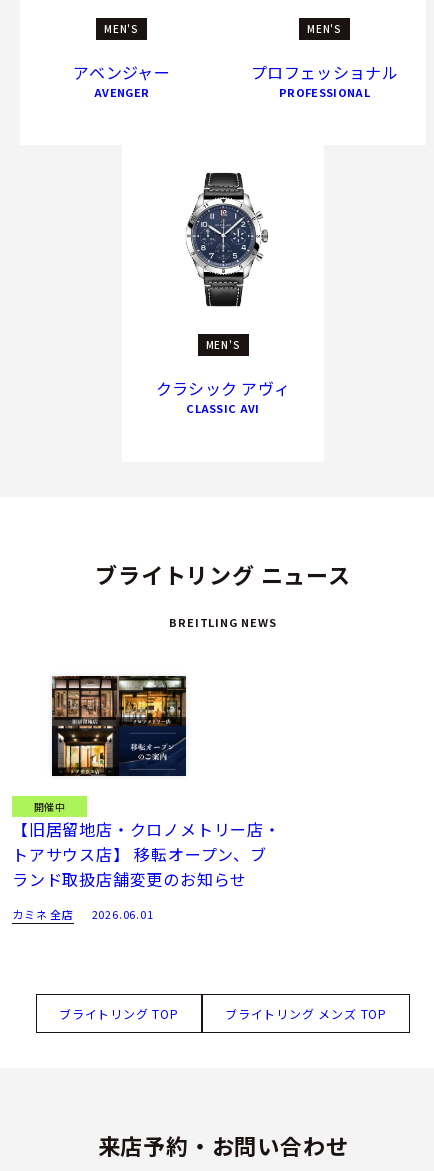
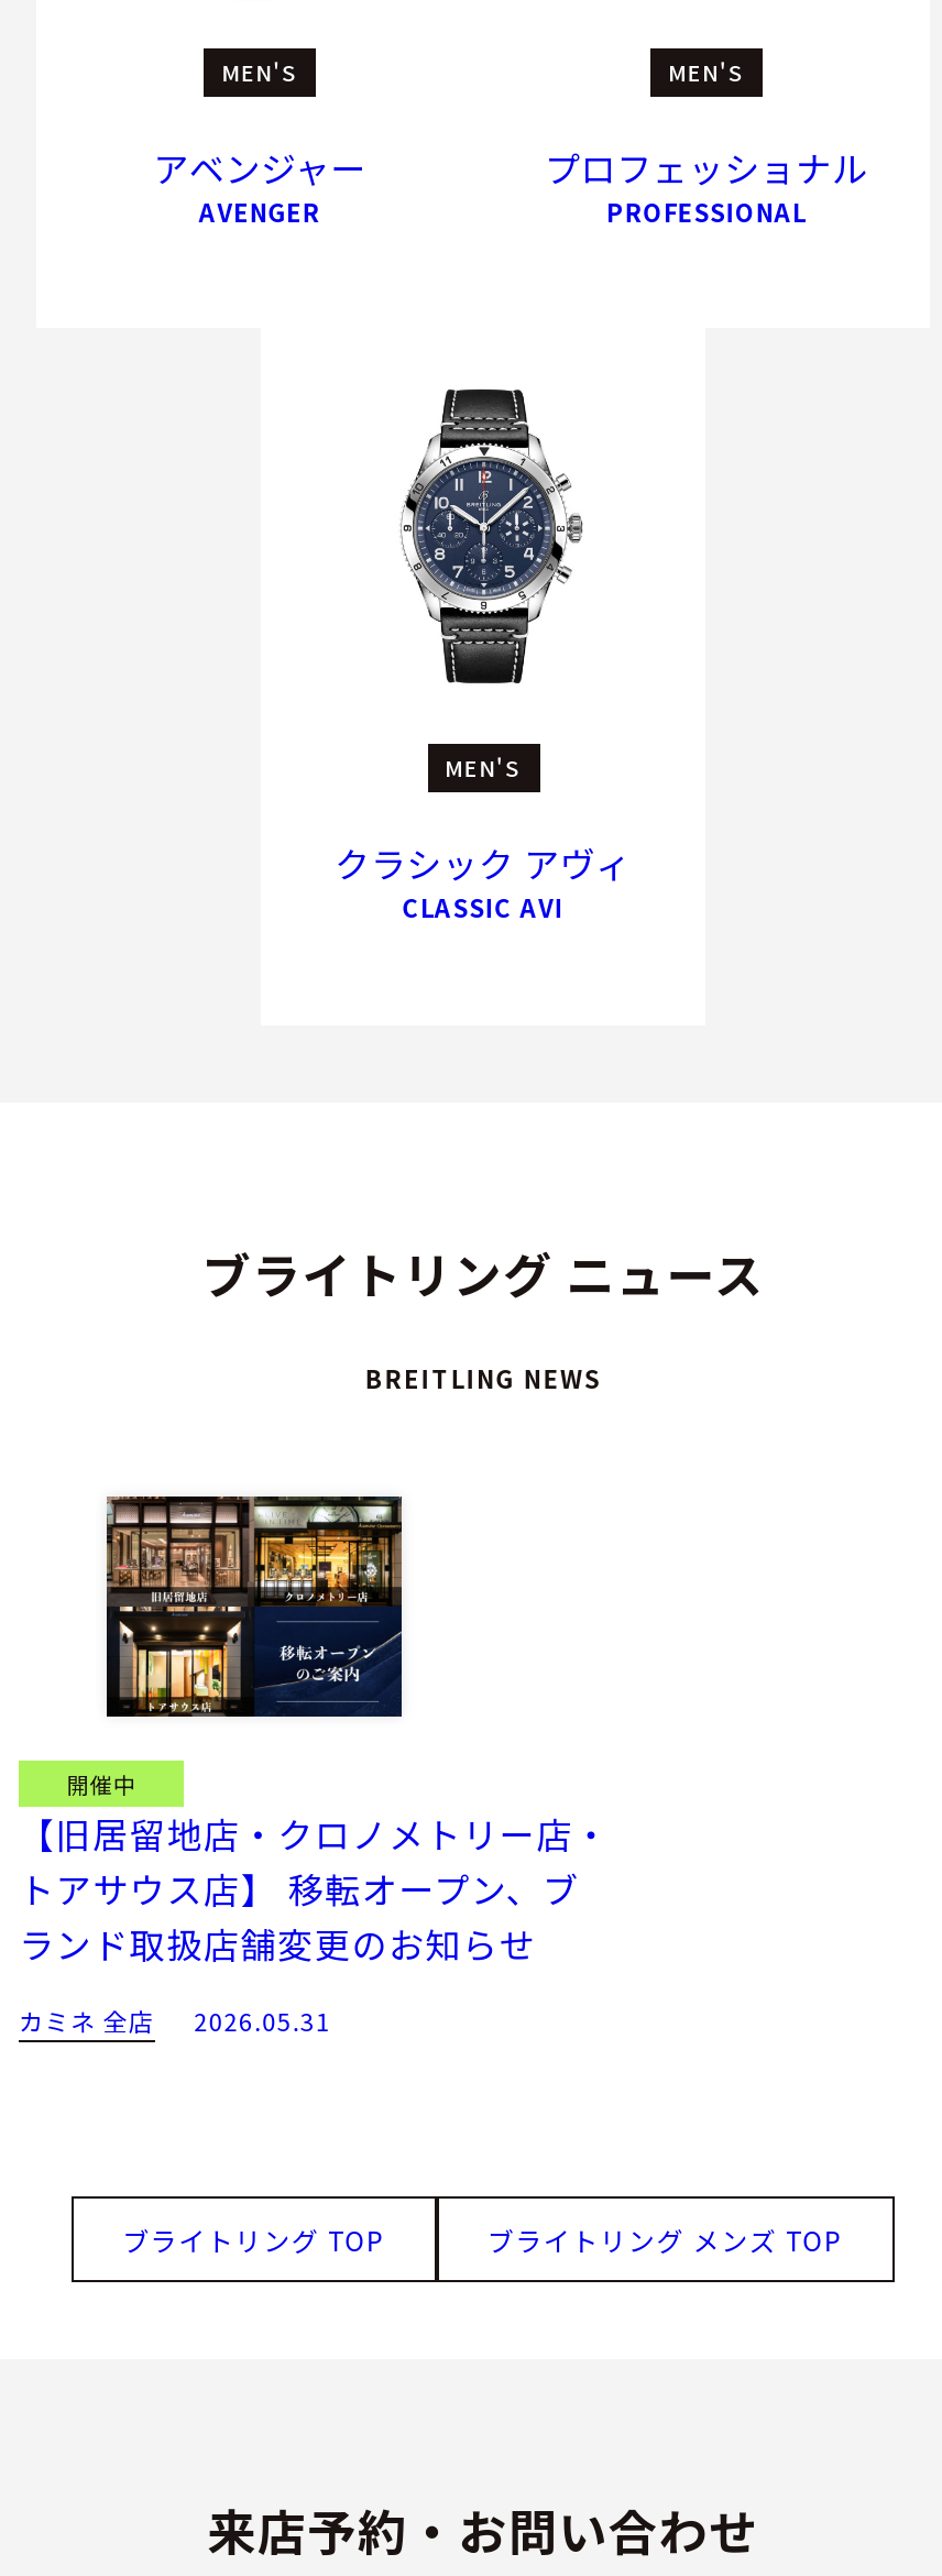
[12,906,154,922] カミネ 全店 2026.06.01 -> [19,2004,330,2039] カミネ 全店 2026.05.31

